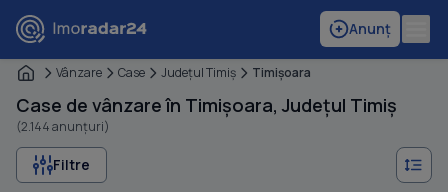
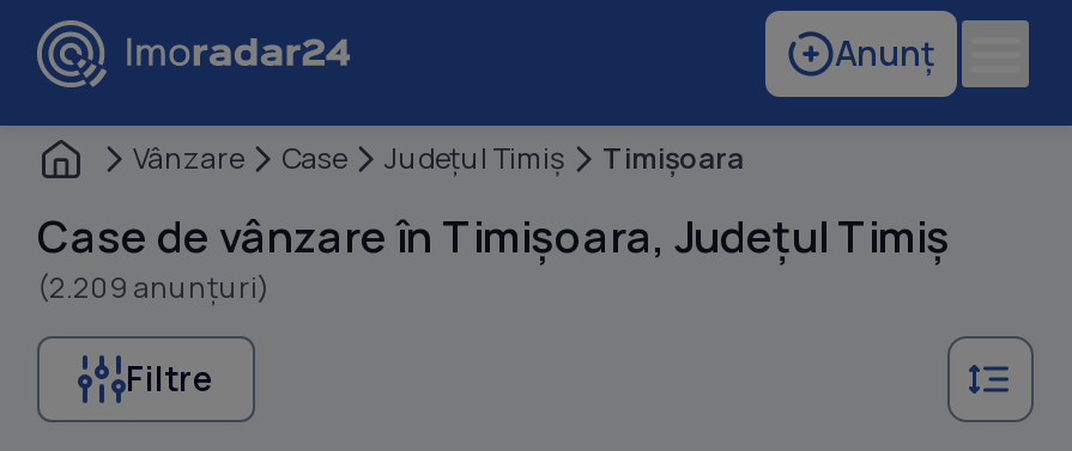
[16,118,110,135] (2.144 anunțuri) -> [37,267,272,307] (2.209 anunțuri)

